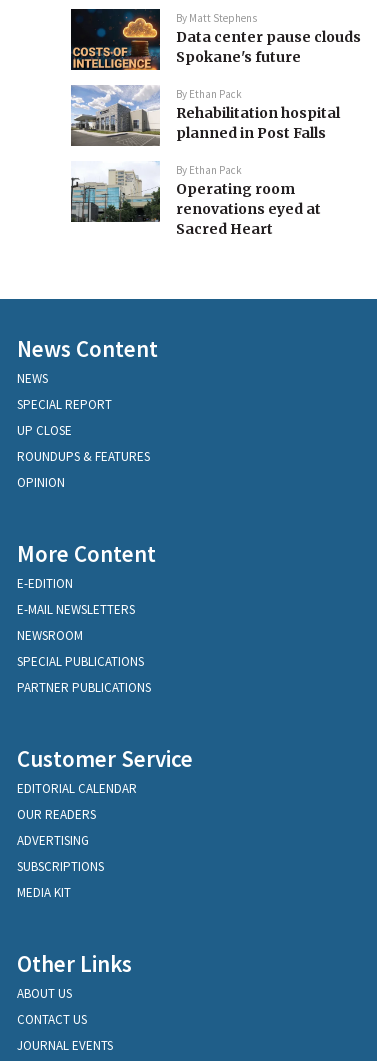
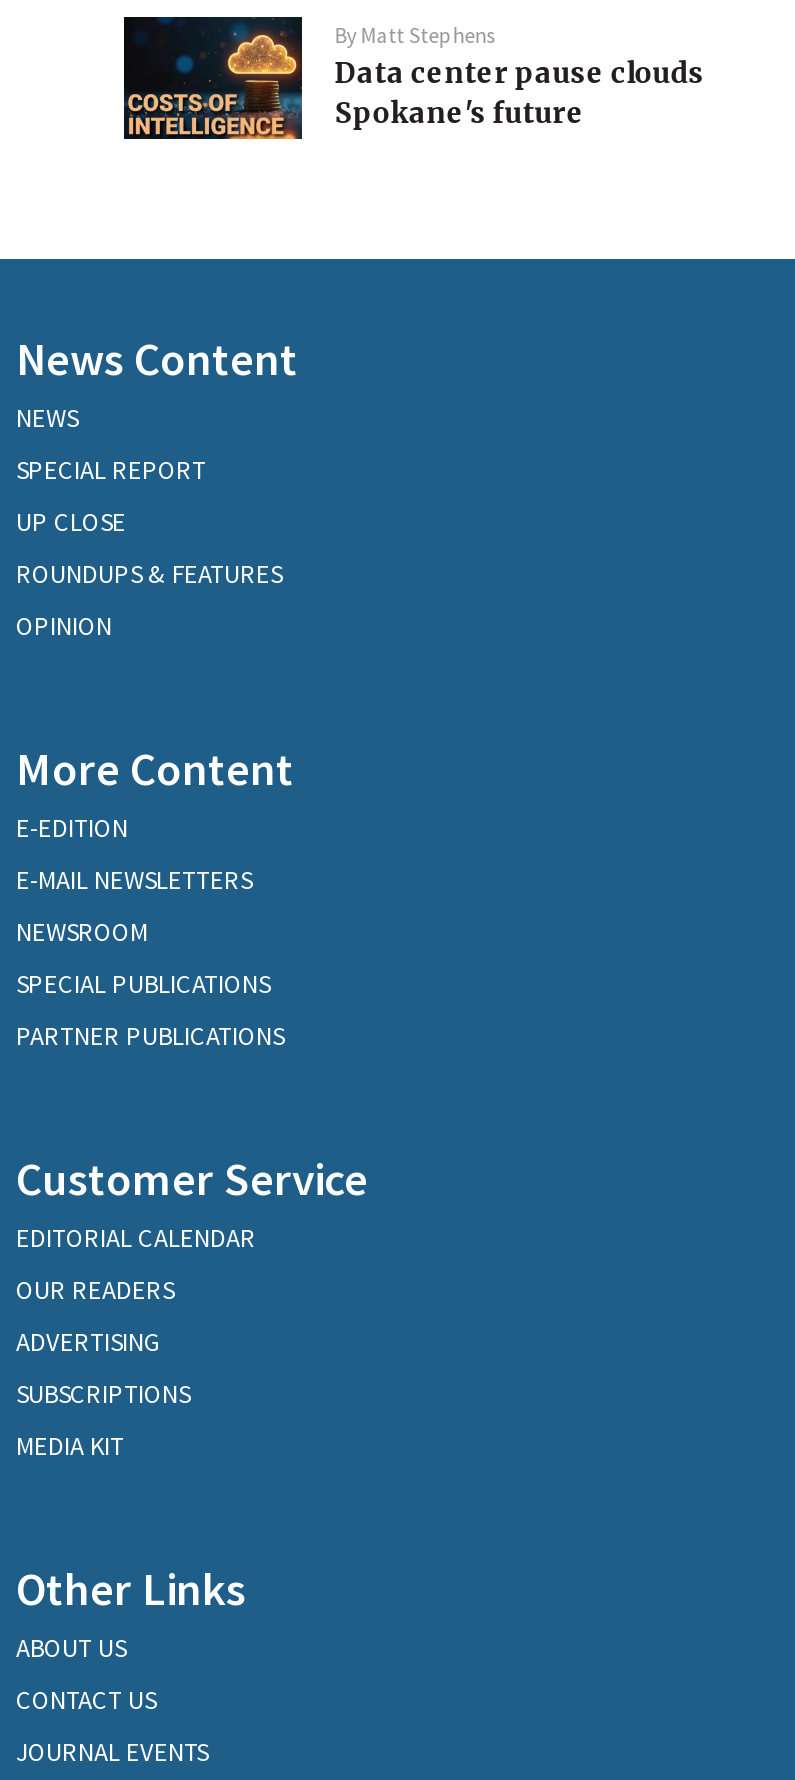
[70,84,340,238] [image] | By Ethan Pack | Rehabilitation hospital | planned in Post Falls | By Ethan Pack | Operating room | renovations eyed at | Sacred Heart -> none
[70,161,161,239] [image] -> none

